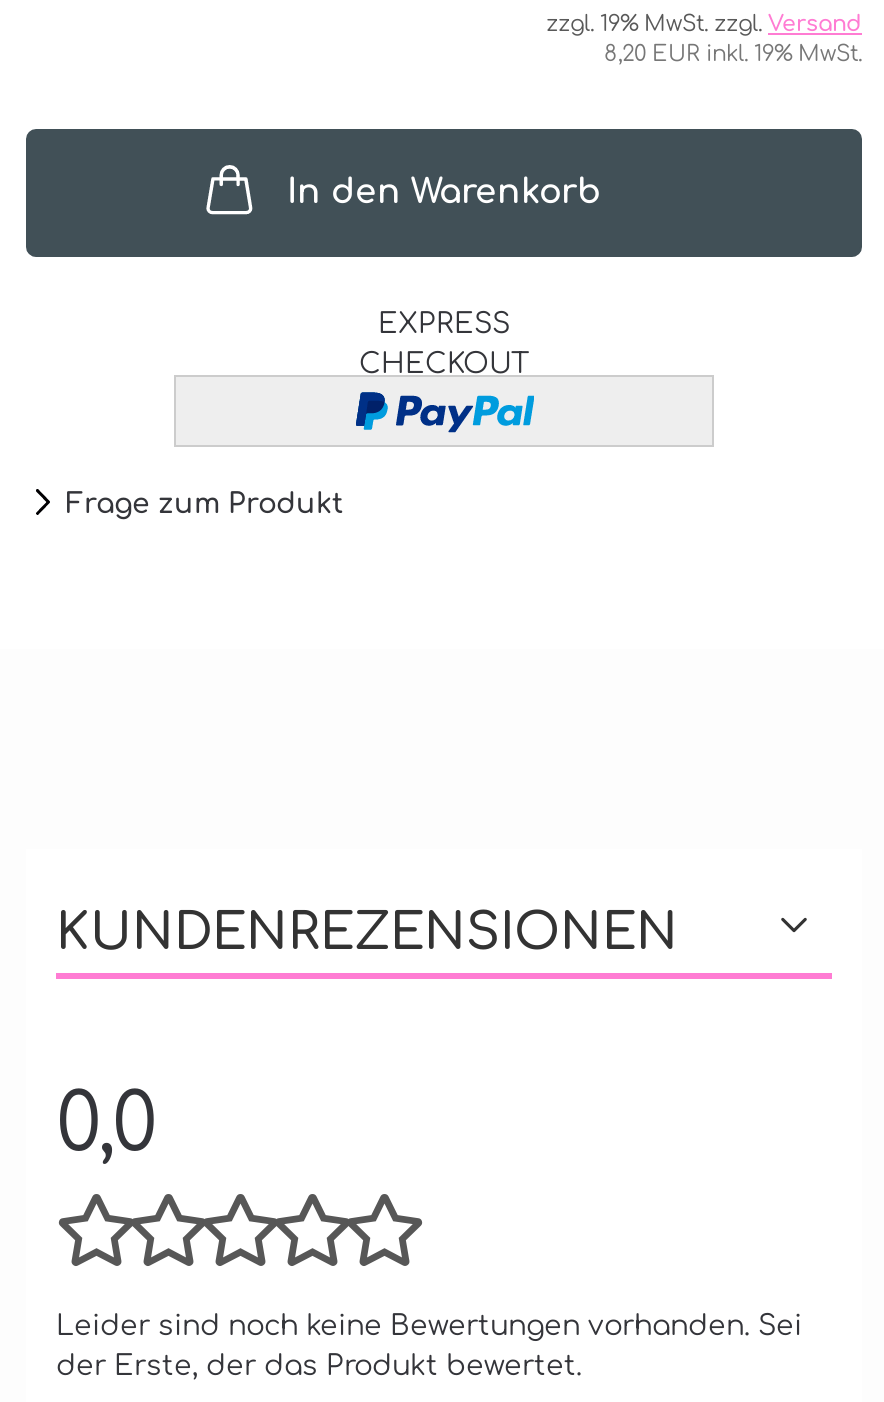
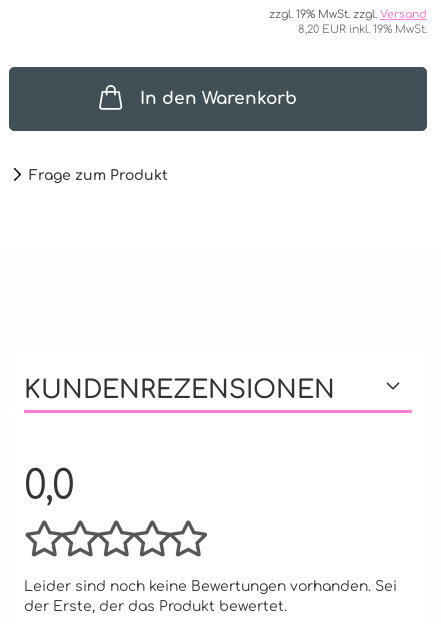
[174,309,714,447] [image] | EXPRESS | CHECKOUT -> none

